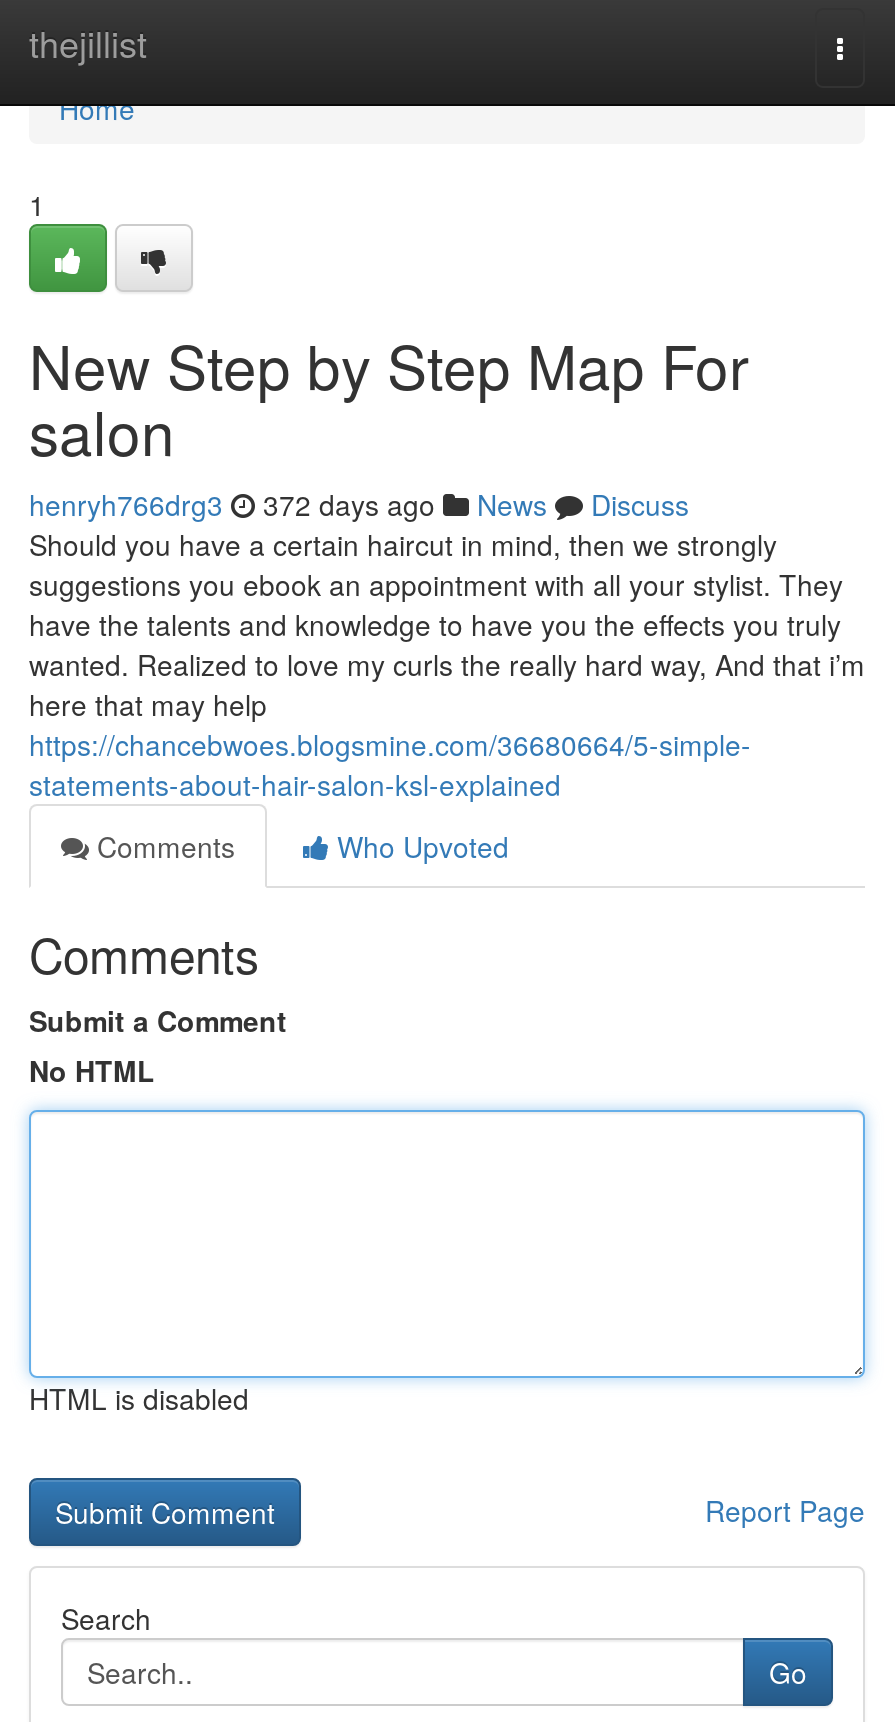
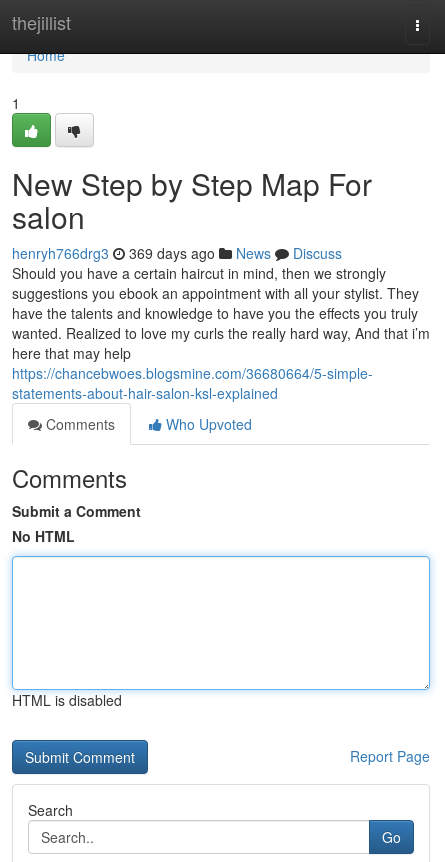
[29,484,689,524] henryh766drg3 372 days ago News Discuss -> [12,243,342,263] henryh766drg3 369 days ago News Discuss

